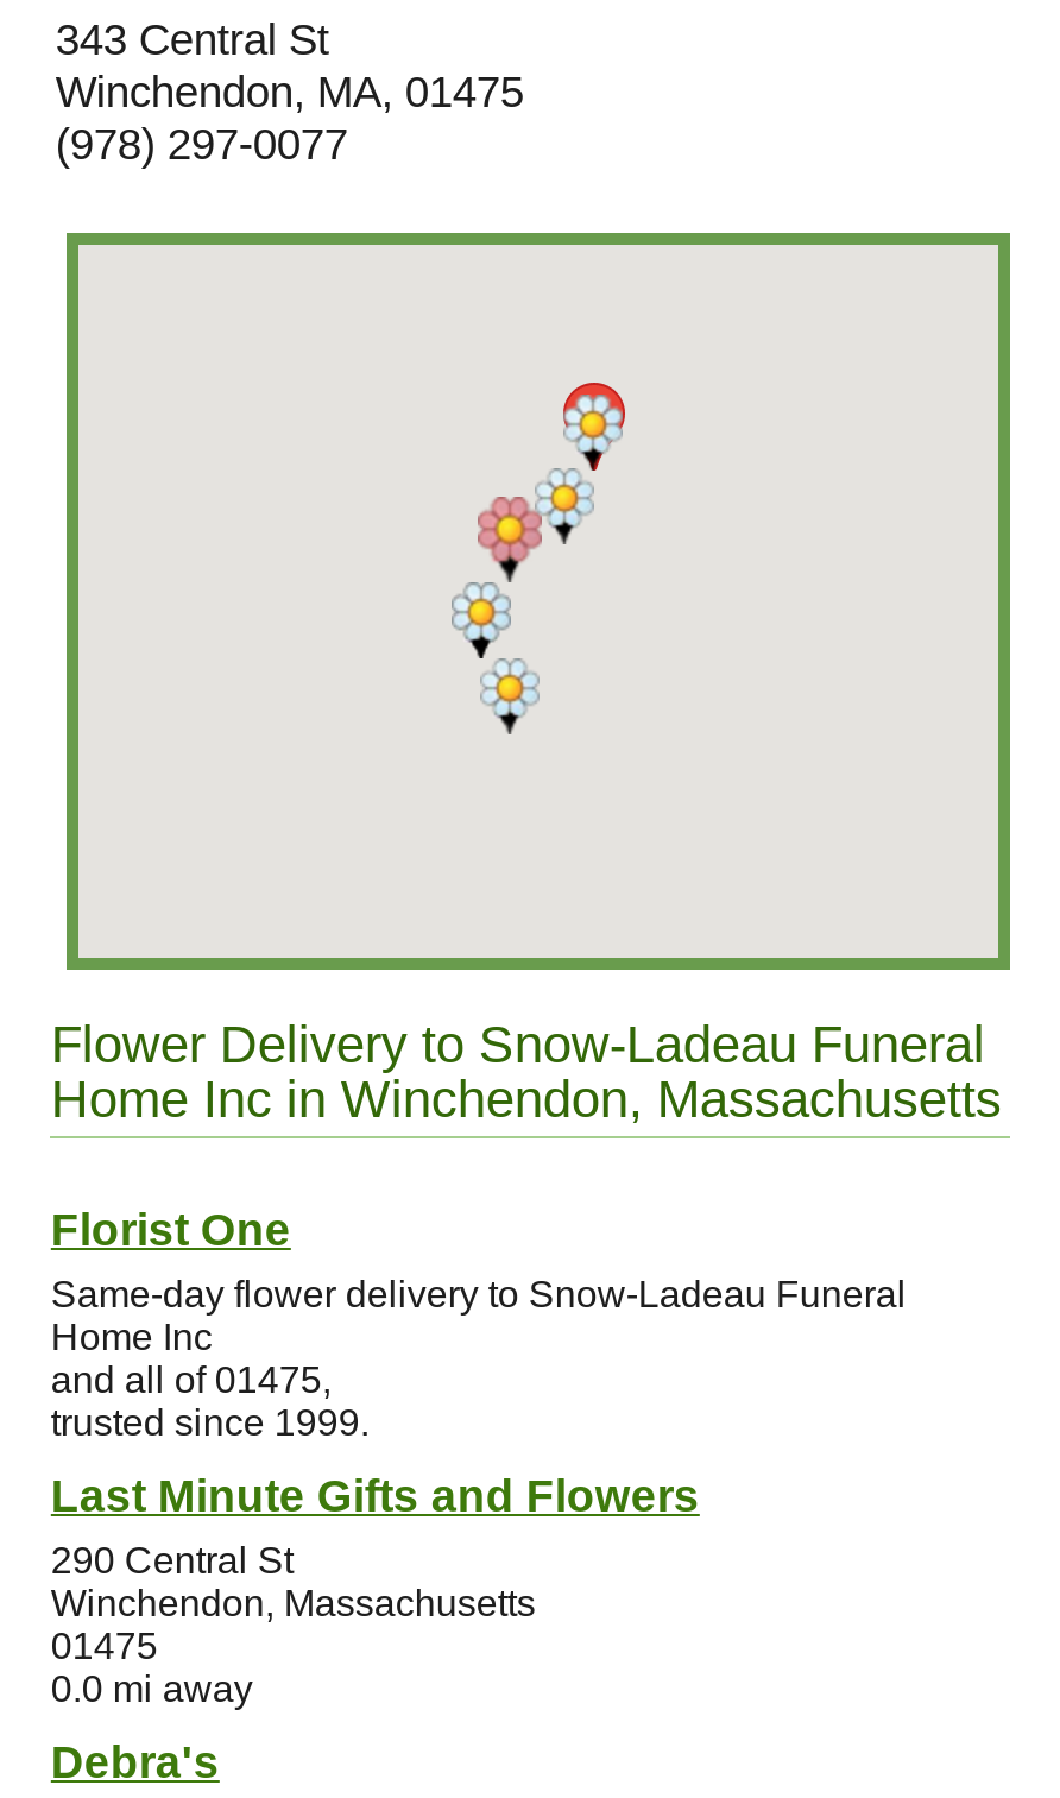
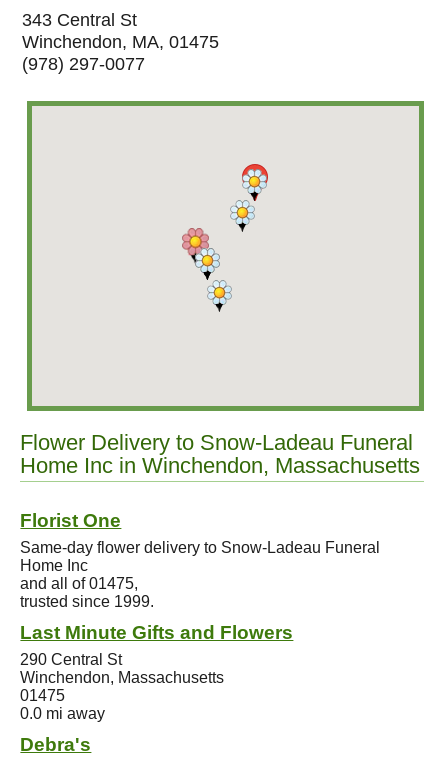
[435,380,639,734] [image] -> [181,163,269,313] [image]

